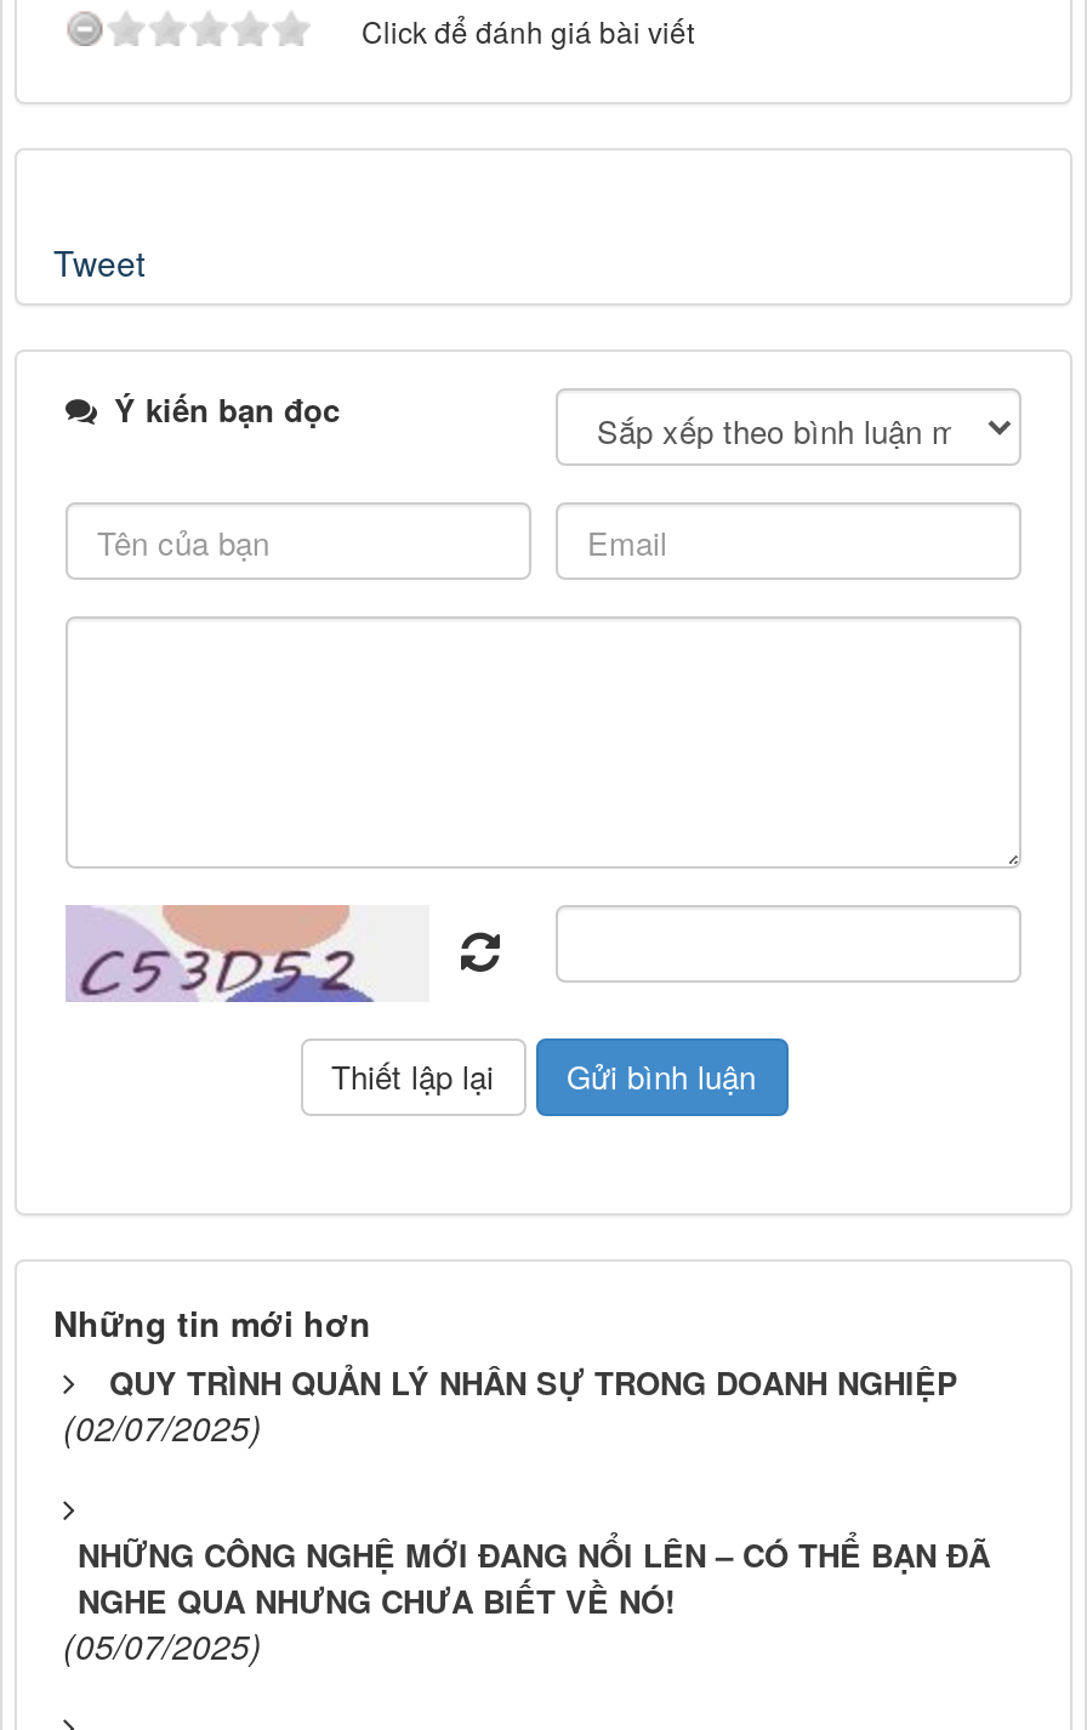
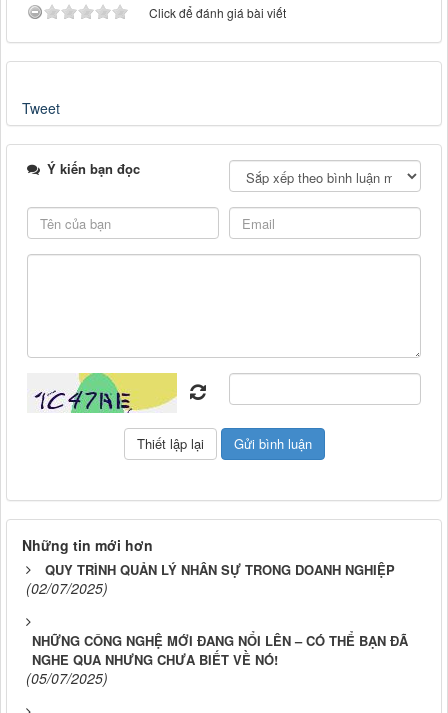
[66,903,429,1005] [image] -> [28,372,178,414] [image]

